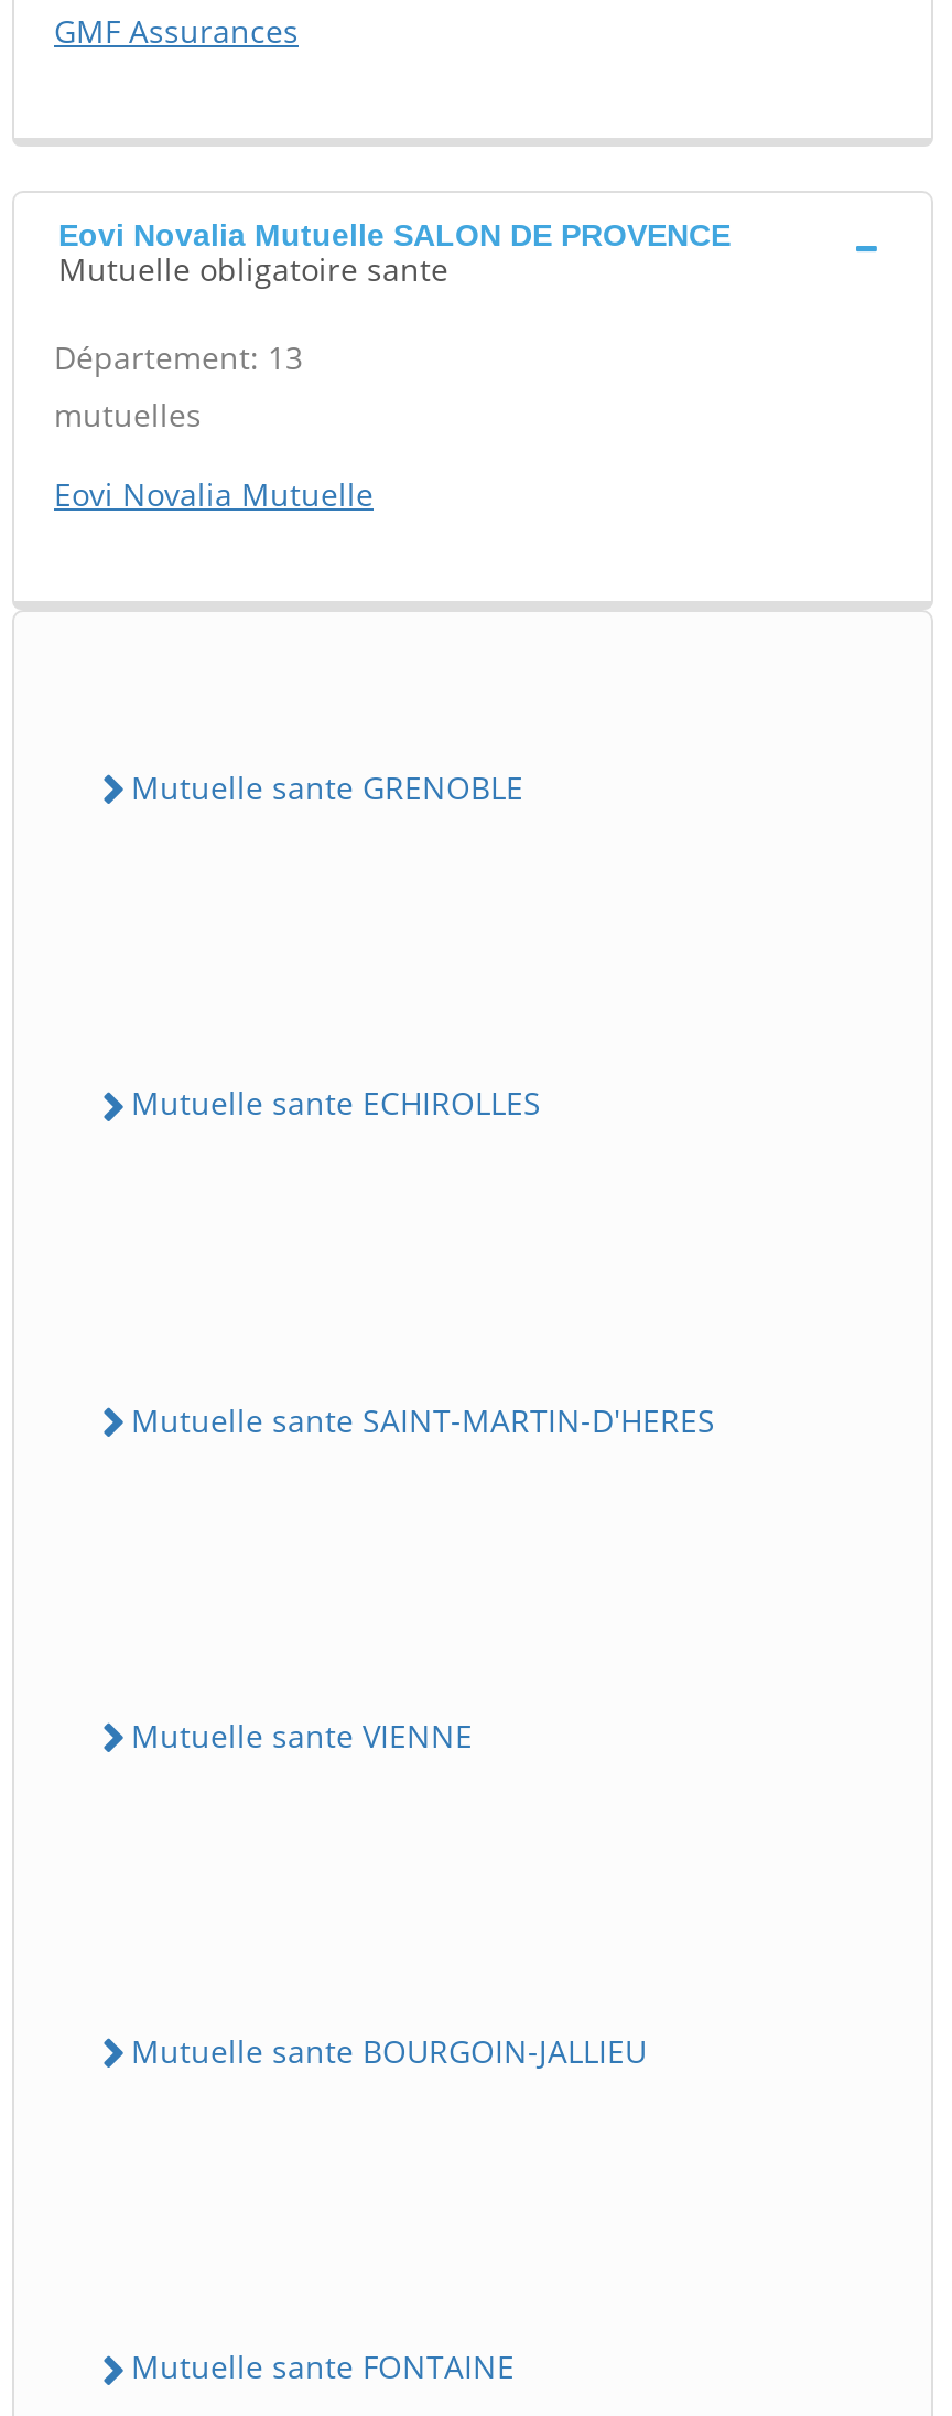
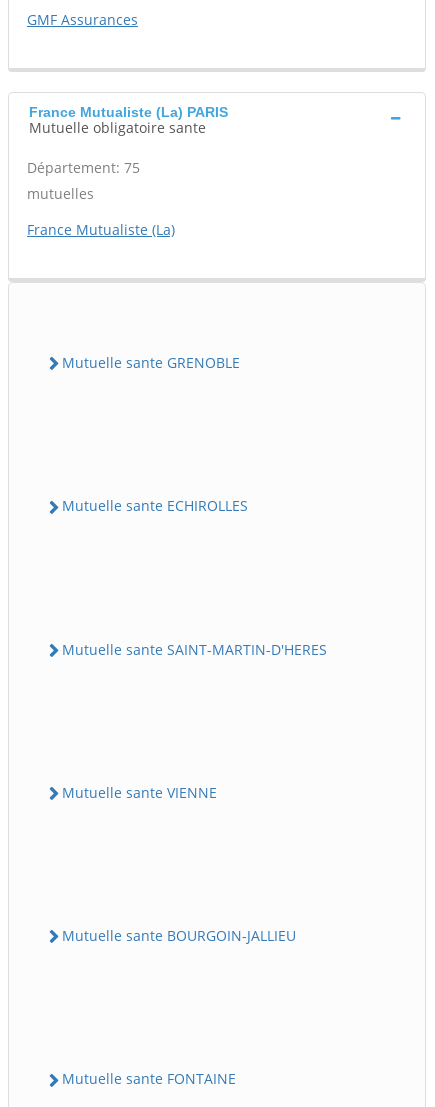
[58,217,731,253] Eovi Novalia Mutuelle SALON DE PROVENCE -> [29,104,228,120] France Mutualiste (La) PARIS
[54,336,303,378] Département: 13 -> [27,158,140,177] Département: 75
[54,473,374,515] Eovi Novalia Mutuelle -> [27,220,175,239] France Mutualiste (La)

